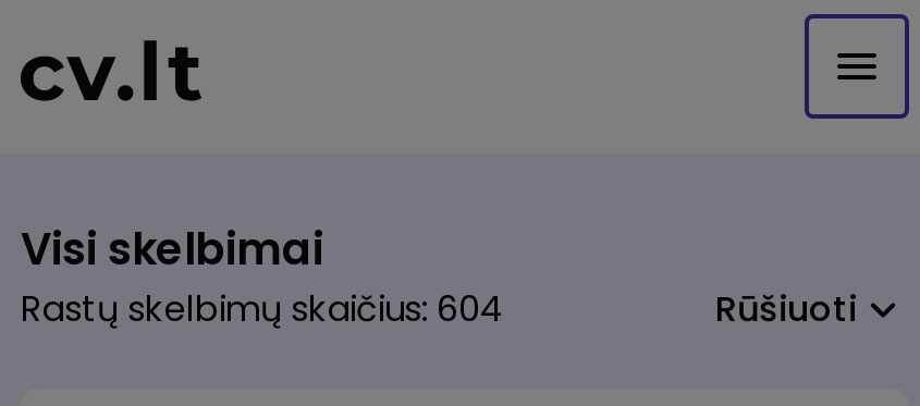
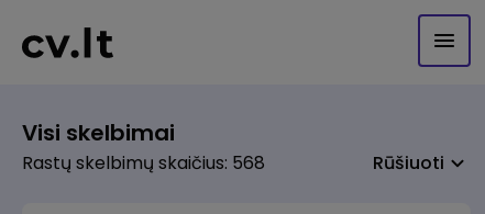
[21,284,504,334] Rastų skelbimų skaičius: 604 -> [22,150,265,176] Rastų skelbimų skaičius: 568

